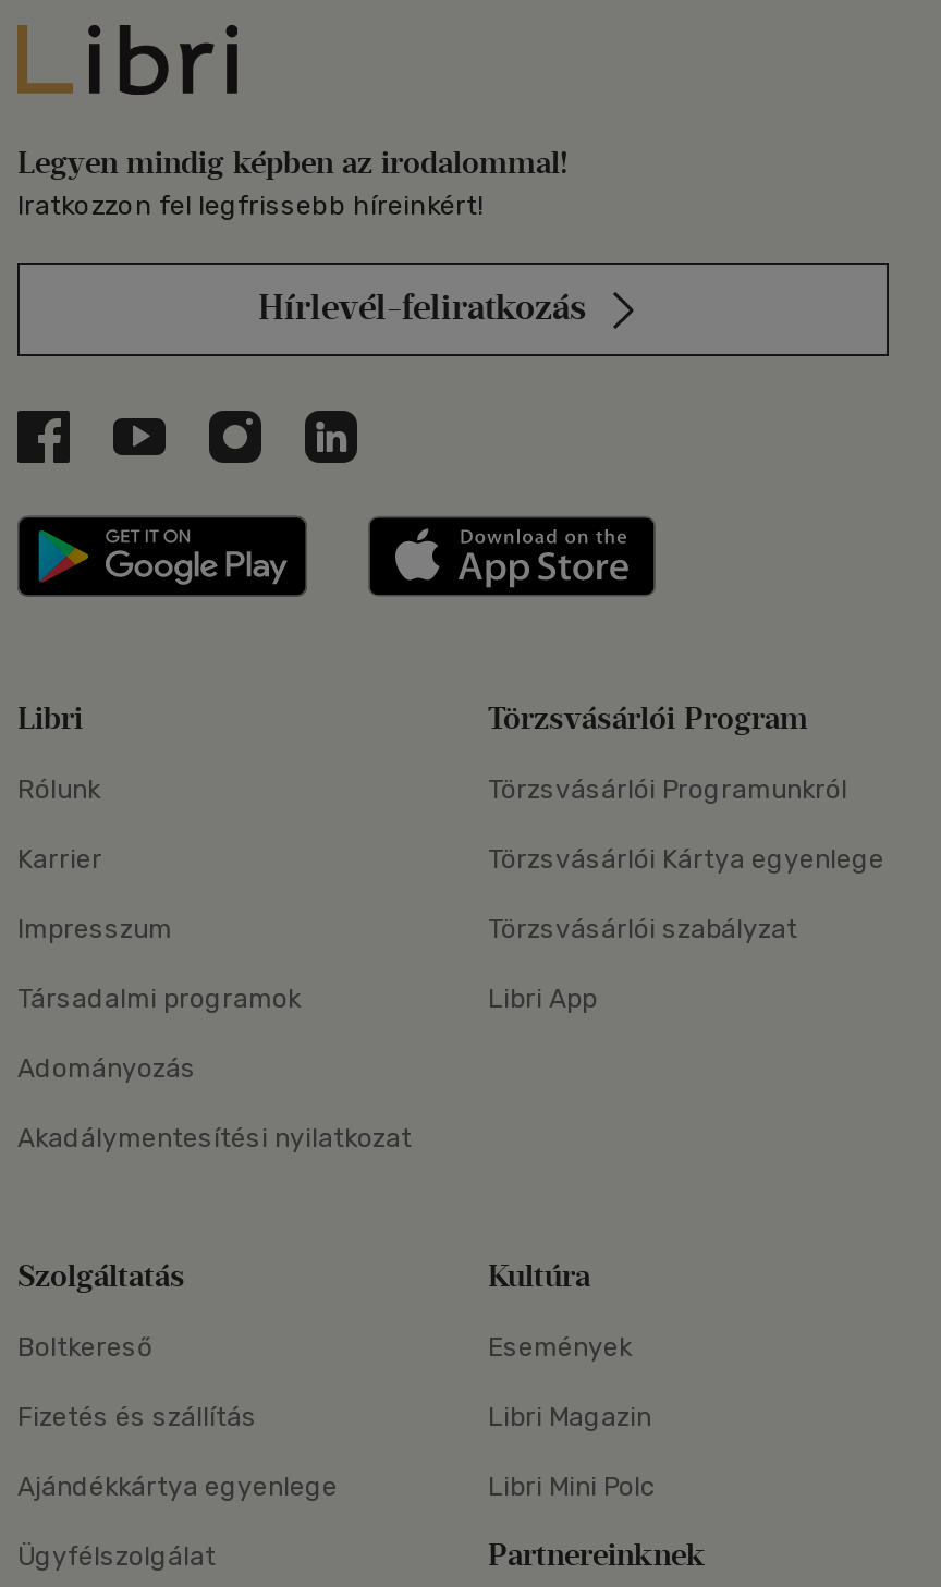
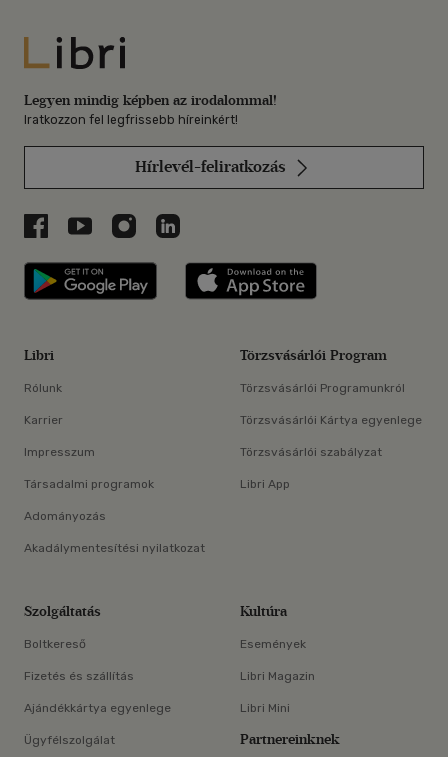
[488,1472,656,1502] Libri Mini Polc -> [240,701,290,715] Libri Mini

